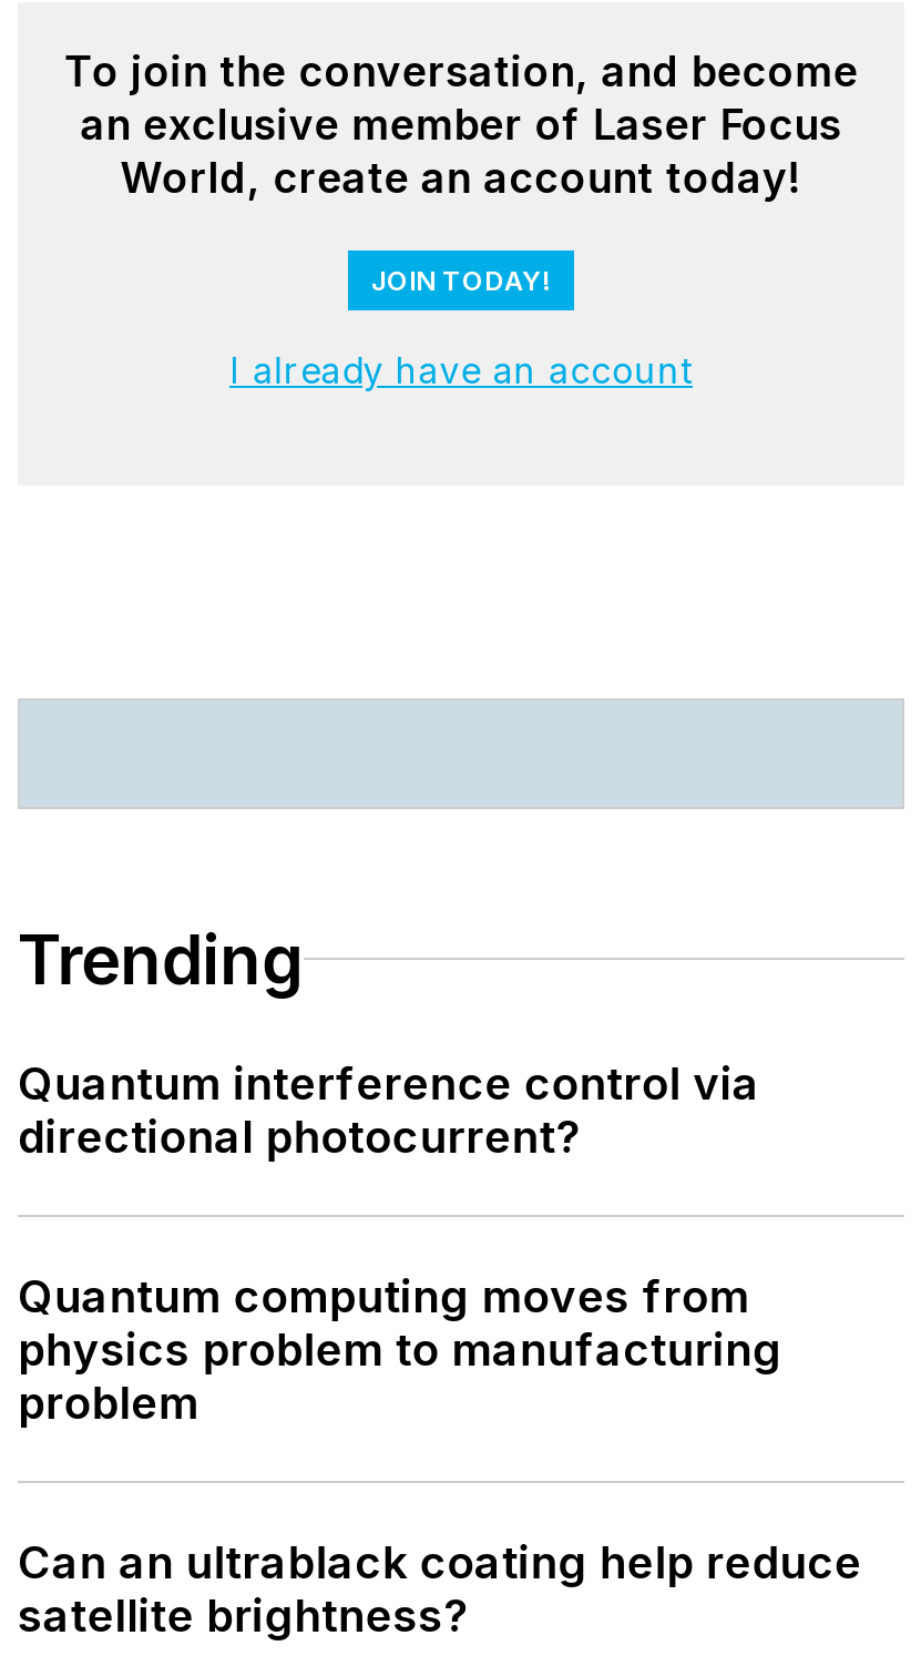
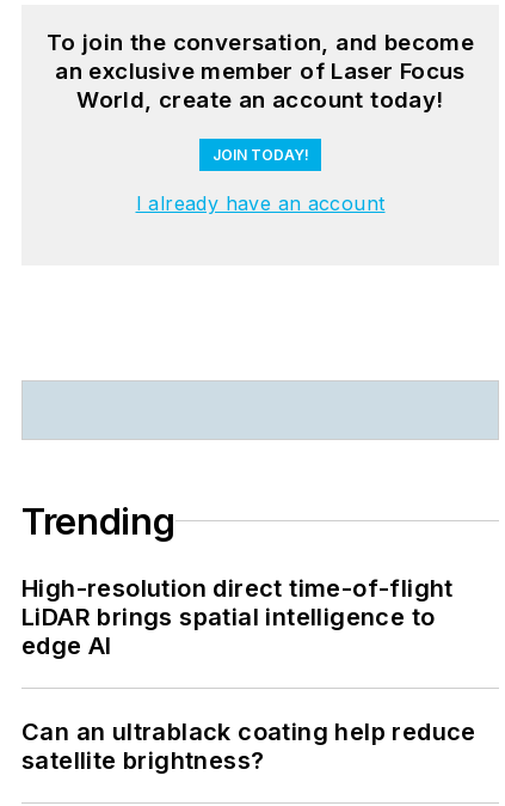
[18,1057,782,1430] Quantum interference control via | directional photocurrent? | Quantum computing moves from | physics problem to manufacturing | problem -> [21,574,453,660] High-resolution direct time-of-flight | LiDAR brings spatial intelligence to | edge AI

